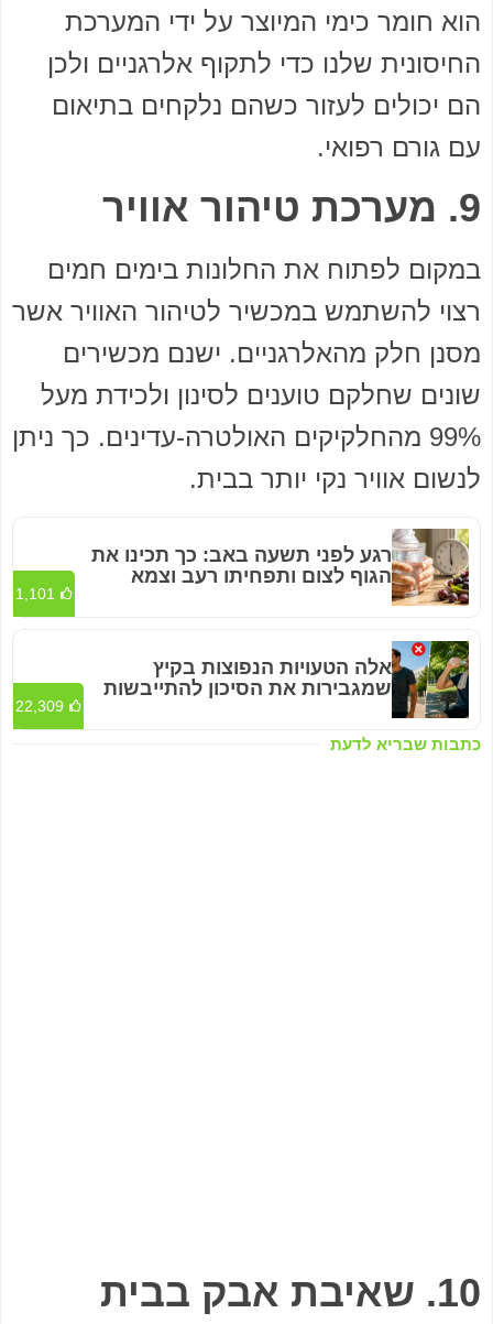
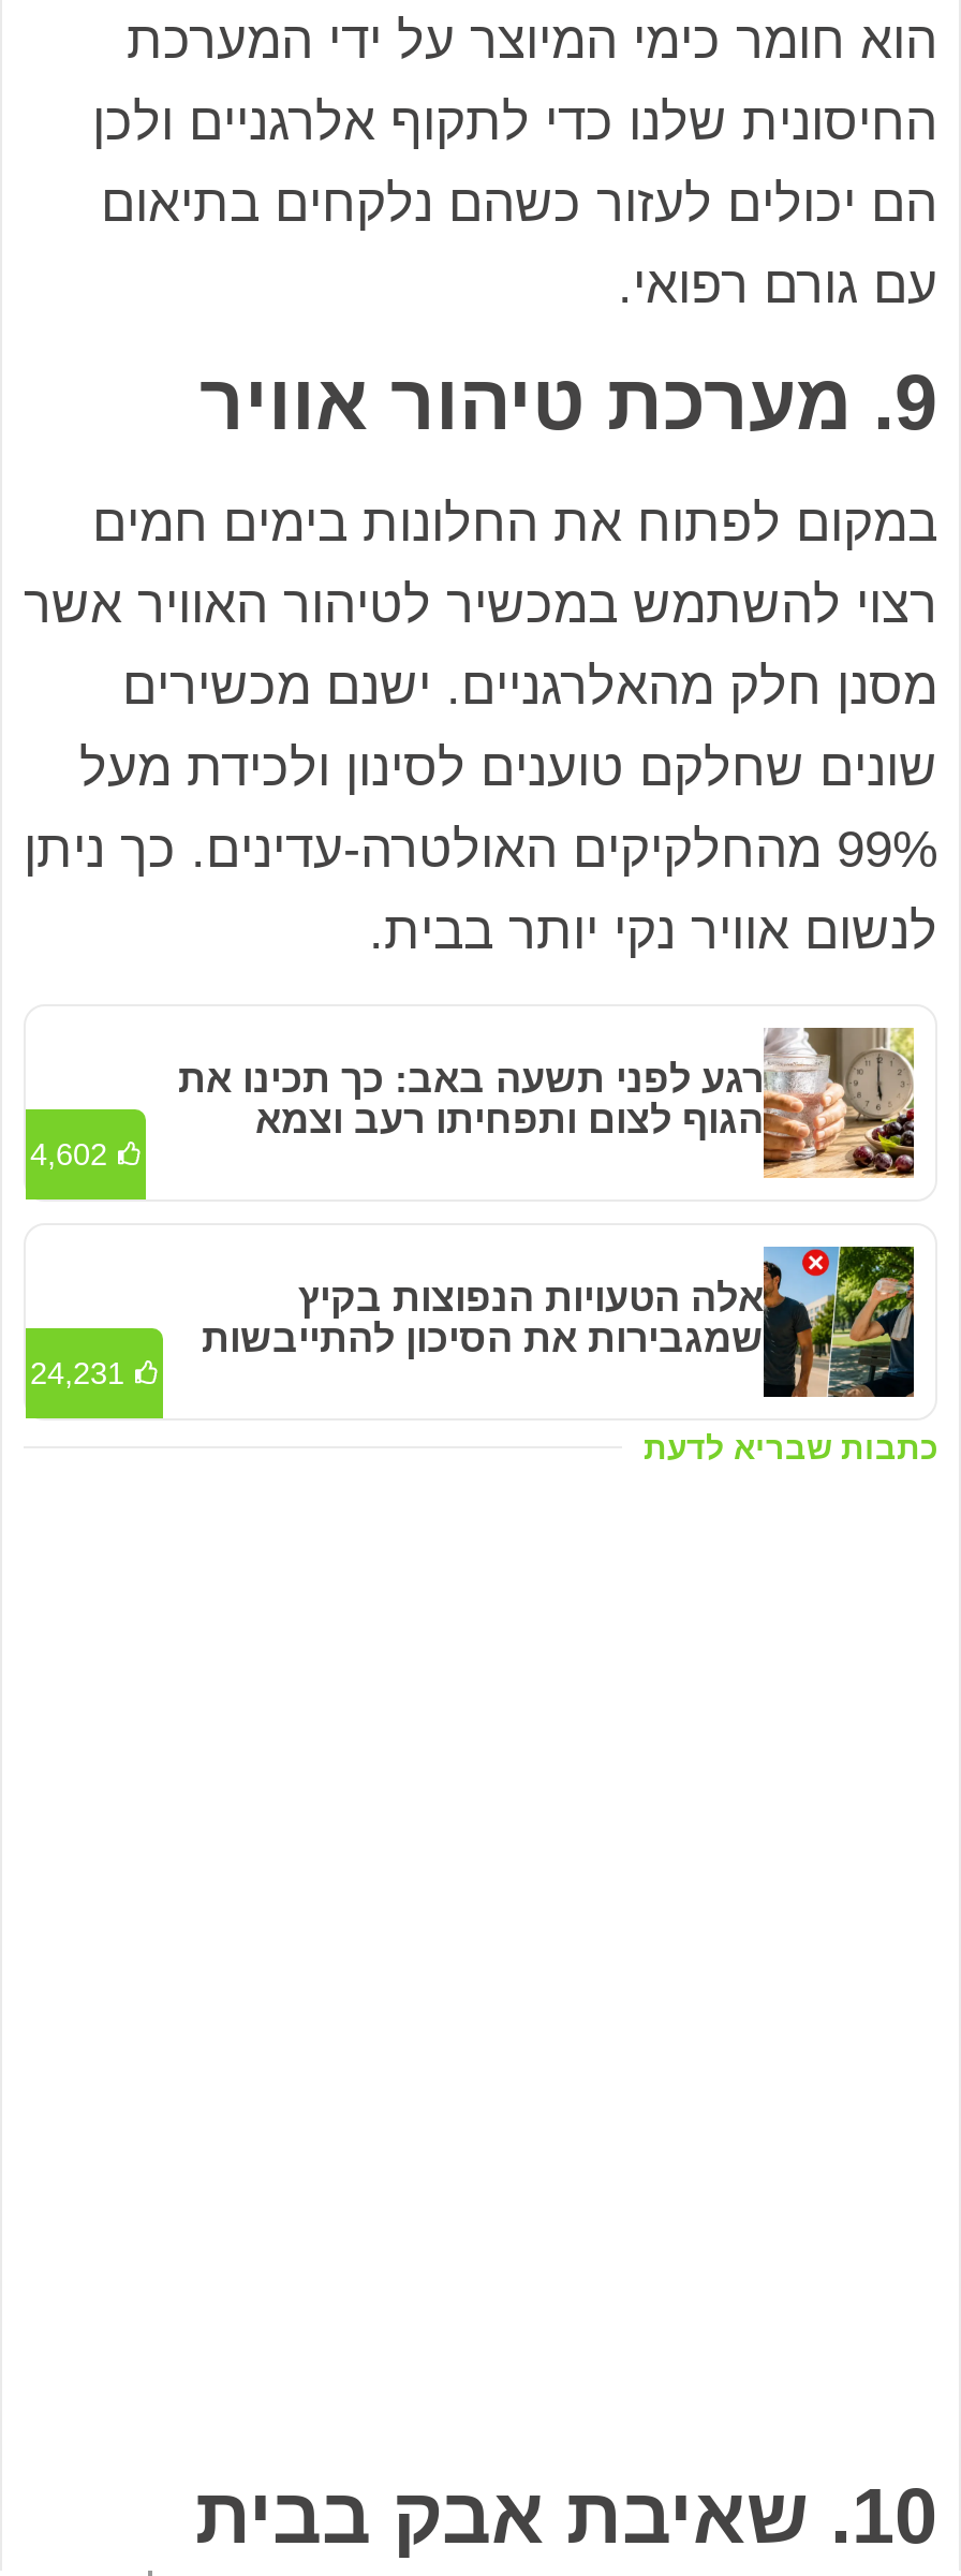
[15,585,55,602] 1,101 -> [30,1137,107,1171] 4,602
[15,697,64,715] 22,309 -> [30,1356,124,1390] 24,231

